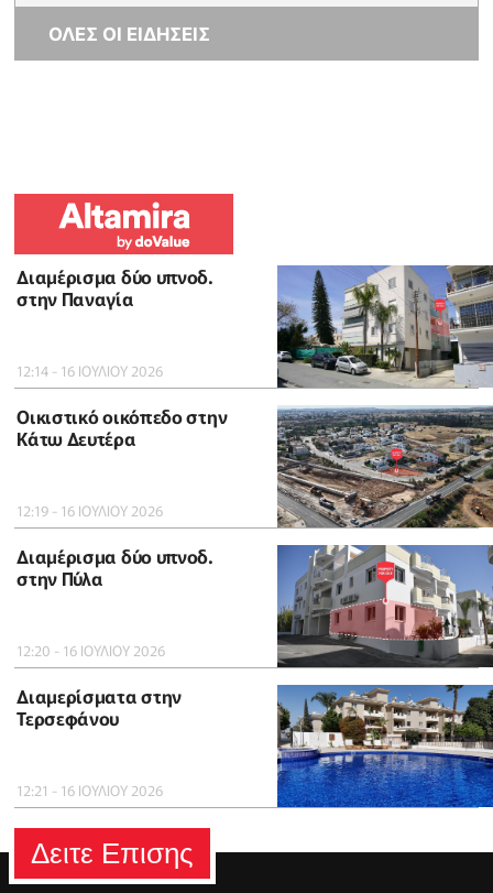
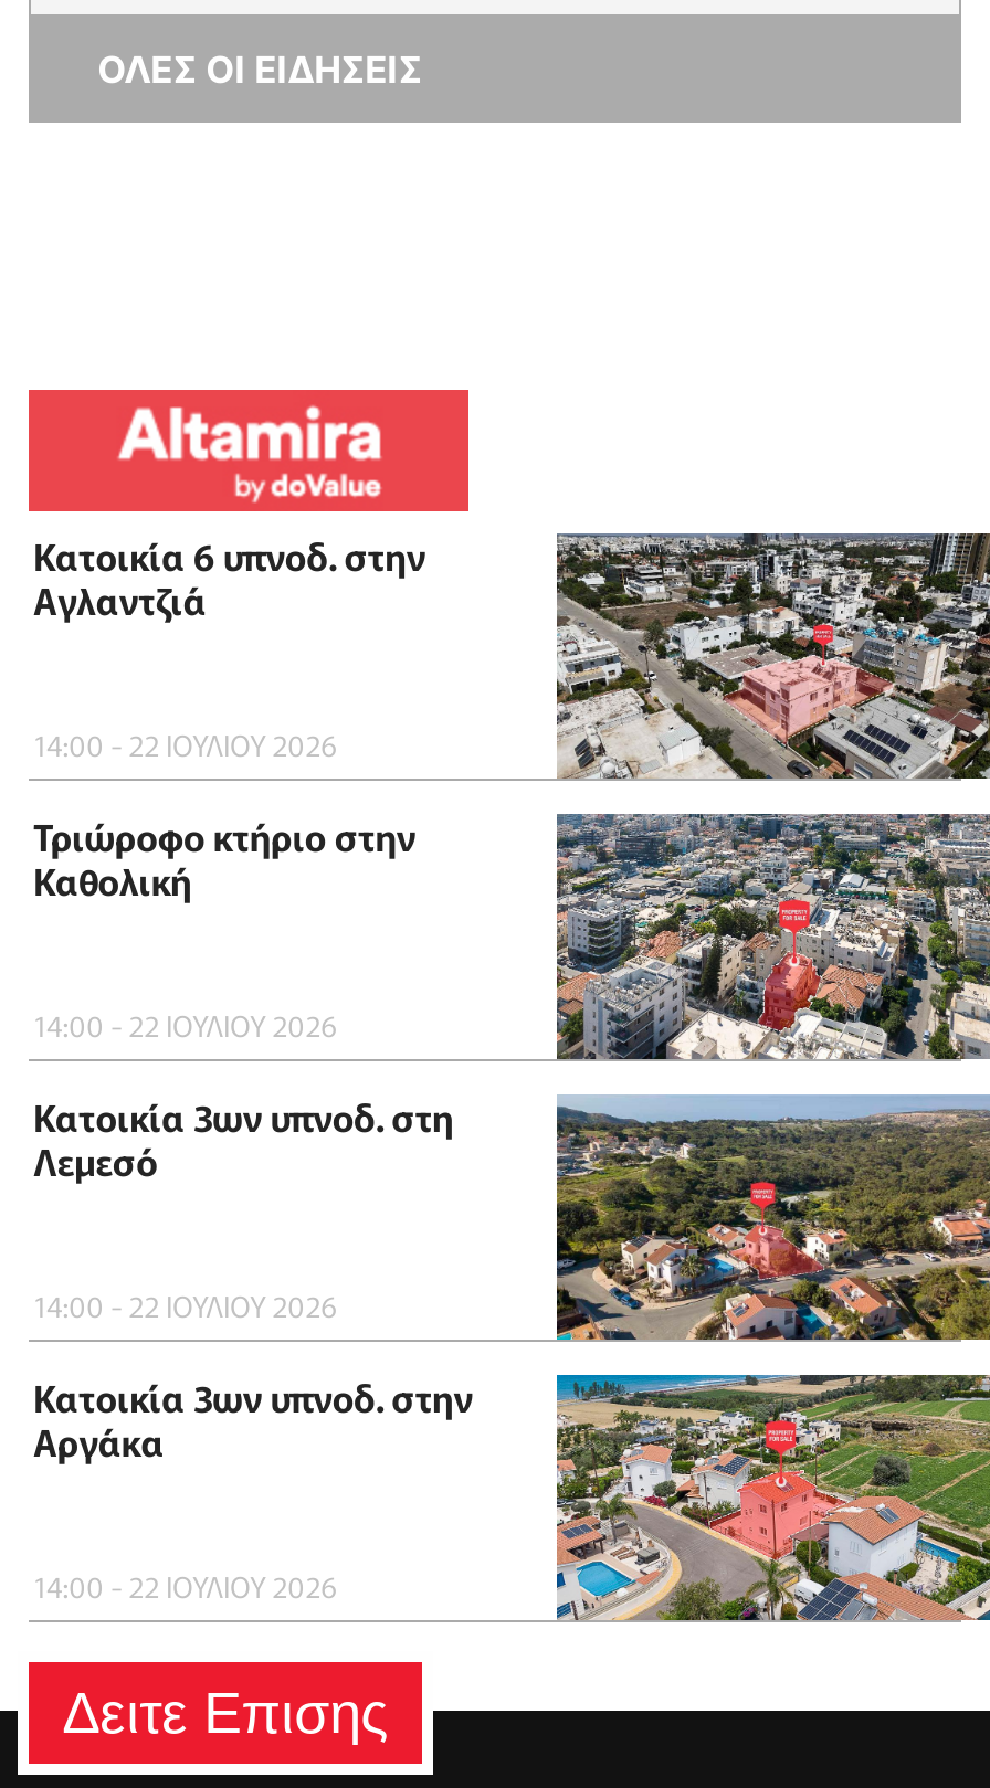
[17,264,212,312] Διαμέρισμα δύο υπνοδ. | στην Παναγία -> [33,530,425,627] Κατοικία 6 υπνοδ. στην | Αγλαντζιά
[276,264,490,389] [image] -> [555,531,983,781] [image]
[17,360,163,381] 12:14 - 16 ΙΟΥΛΙΟΥ 2026 -> [33,724,336,766] 14:00 - 22 ΙΟΥΛΙΟΥ 2026
[17,403,227,452] Οικιστικό οικόπεδο στην | Κάτω Δευτέρα -> [33,810,416,907] Τριώροφο κτήριο στην | Καθολική
[277,405,490,529] [image] -> [555,812,983,1061] [image]
[17,500,163,521] 12:19 - 16 ΙΟΥΛΙΟΥ 2026 -> [33,1004,336,1046] 14:00 - 22 ΙΟΥΛΙΟΥ 2026
[17,543,212,592] Διαμέρισμα δύο υπνοδ. | στην Πύλα -> [33,1090,453,1188] Κατοικία 3ων υπνοδ. στη | Λεμεσό
[276,545,490,668] [image] -> [555,1094,983,1342] [image]
[17,640,165,661] 12:20 - 16 ΙΟΥΛΙΟΥ 2026 -> [33,1285,336,1327] 14:00 - 22 ΙΟΥΛΙΟΥ 2026
[17,683,182,731] Διαμερίσματα στην | Τερσεφάνου -> [33,1371,473,1468] Κατοικία 3ων υπνοδ. στην | Αργάκα
[276,684,490,808] [image] -> [555,1373,983,1622] [image]
[17,780,163,801] 12:21 - 16 ΙΟΥΛΙΟΥ 2026 -> [33,1565,336,1607] 14:00 - 22 ΙΟΥΛΙΟΥ 2026

